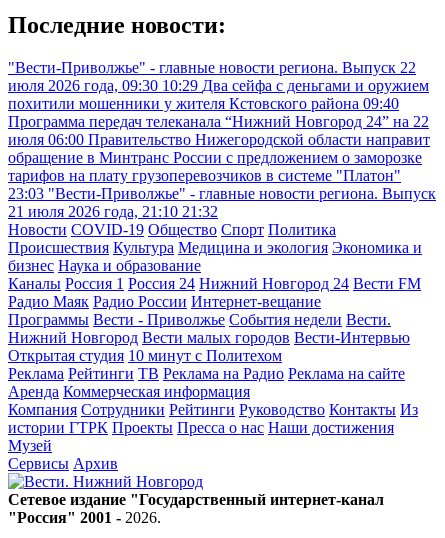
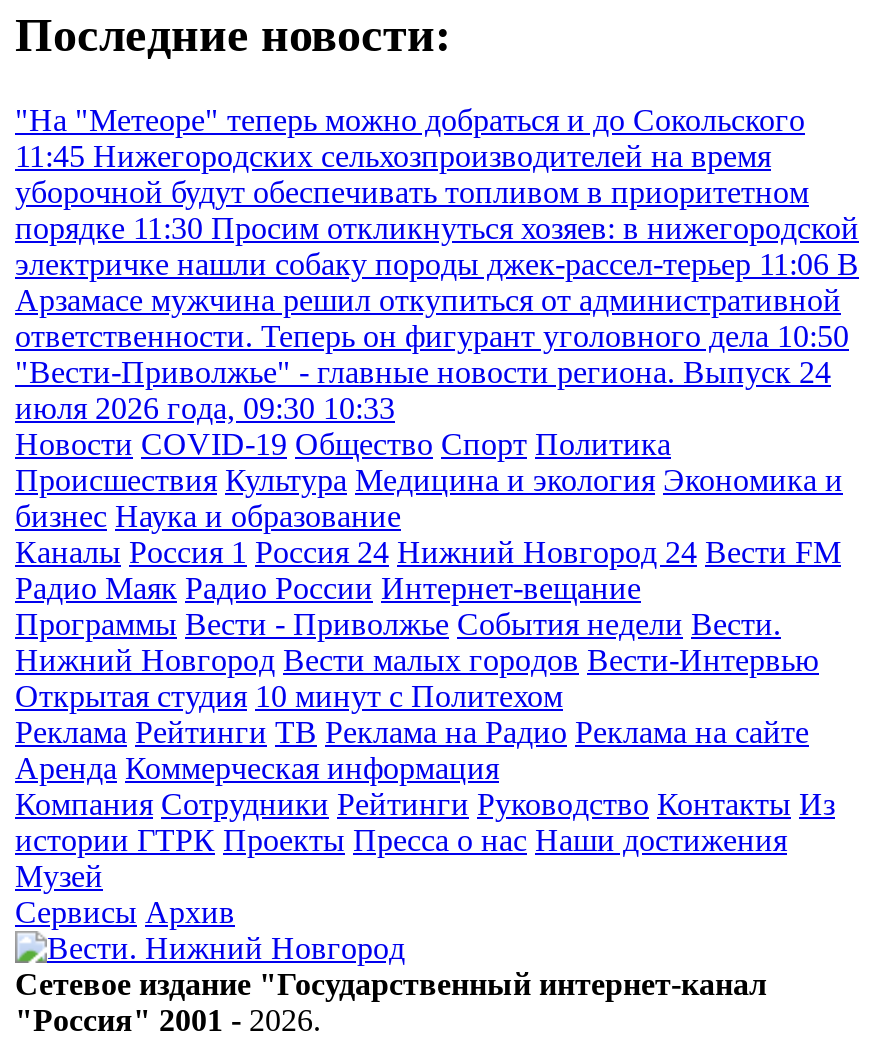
[8,59,436,220] "Вести-Приволжье" - главные новости региона. Выпуск 22 | июля 2026 года, 09:30 10:29 Два сейфа с деньгами и оружием | похитили мошенники у жителя Кстовского района 09:40 | Программа передач телеканала “Нижний Новгород 24” на 22 | июля06:00 Правительство Нижегородской области направит | обращение в Минтранс России с предложением о заморозке | тарифов на плату грузоперевозчиков в системе "Платон" | 23:03 "Вести-Приволжье" - главные новости региона. Выпуск | 21 июля 2026 года, 21:10 21:32 -> [15,103,859,425] "На "Метеоре" теперь можно добраться и до Сокольского | 11:45 Нижегородских сельхозпроизводителей на время | уборочной будут обеспечивать топливом в приоритетном | порядке 11:30 Просим откликнуться хозяев: в нижегородской | электричке нашли собаку породы джек-рассел-терьер11:06 В | Арзамасе мужчина решил откупиться от административной | ответственности. Теперь он фигурант уголовного дела 10:50 | "Вести-Приволжье" - главные новости региона. Выпуск 24 | июля 2026 года, 09:30 10:33

